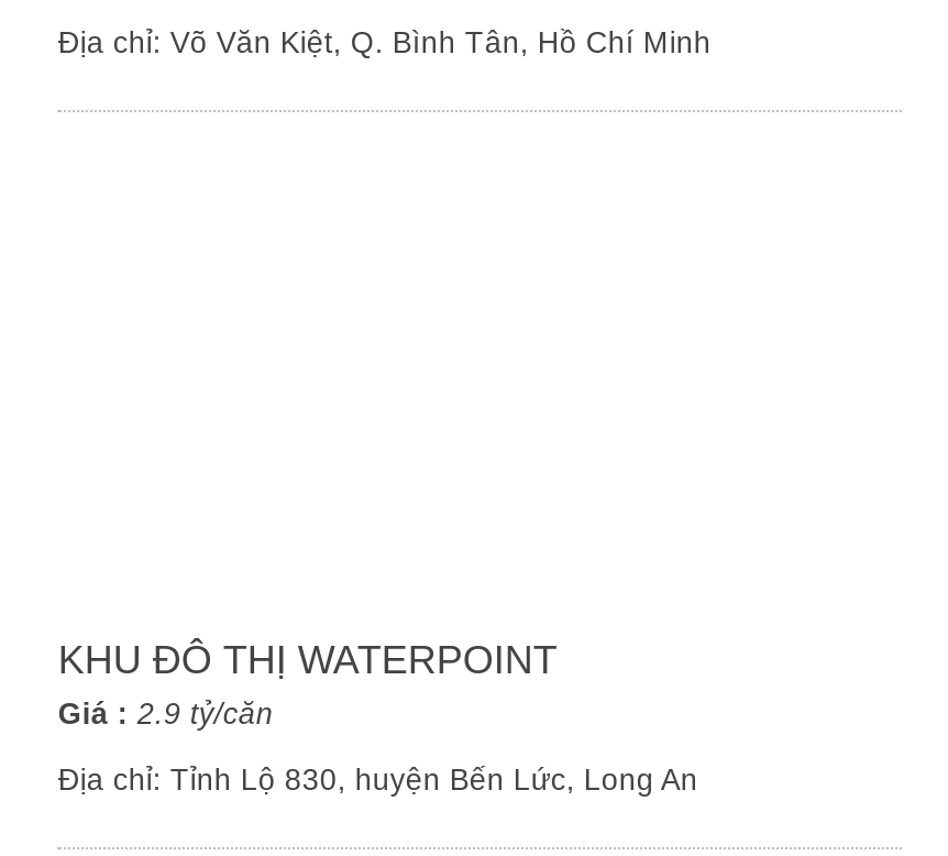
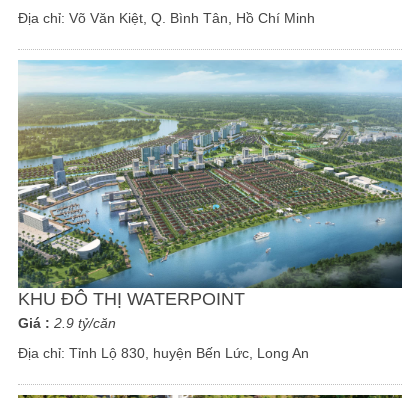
none -> [17,59,403,289] [image]

